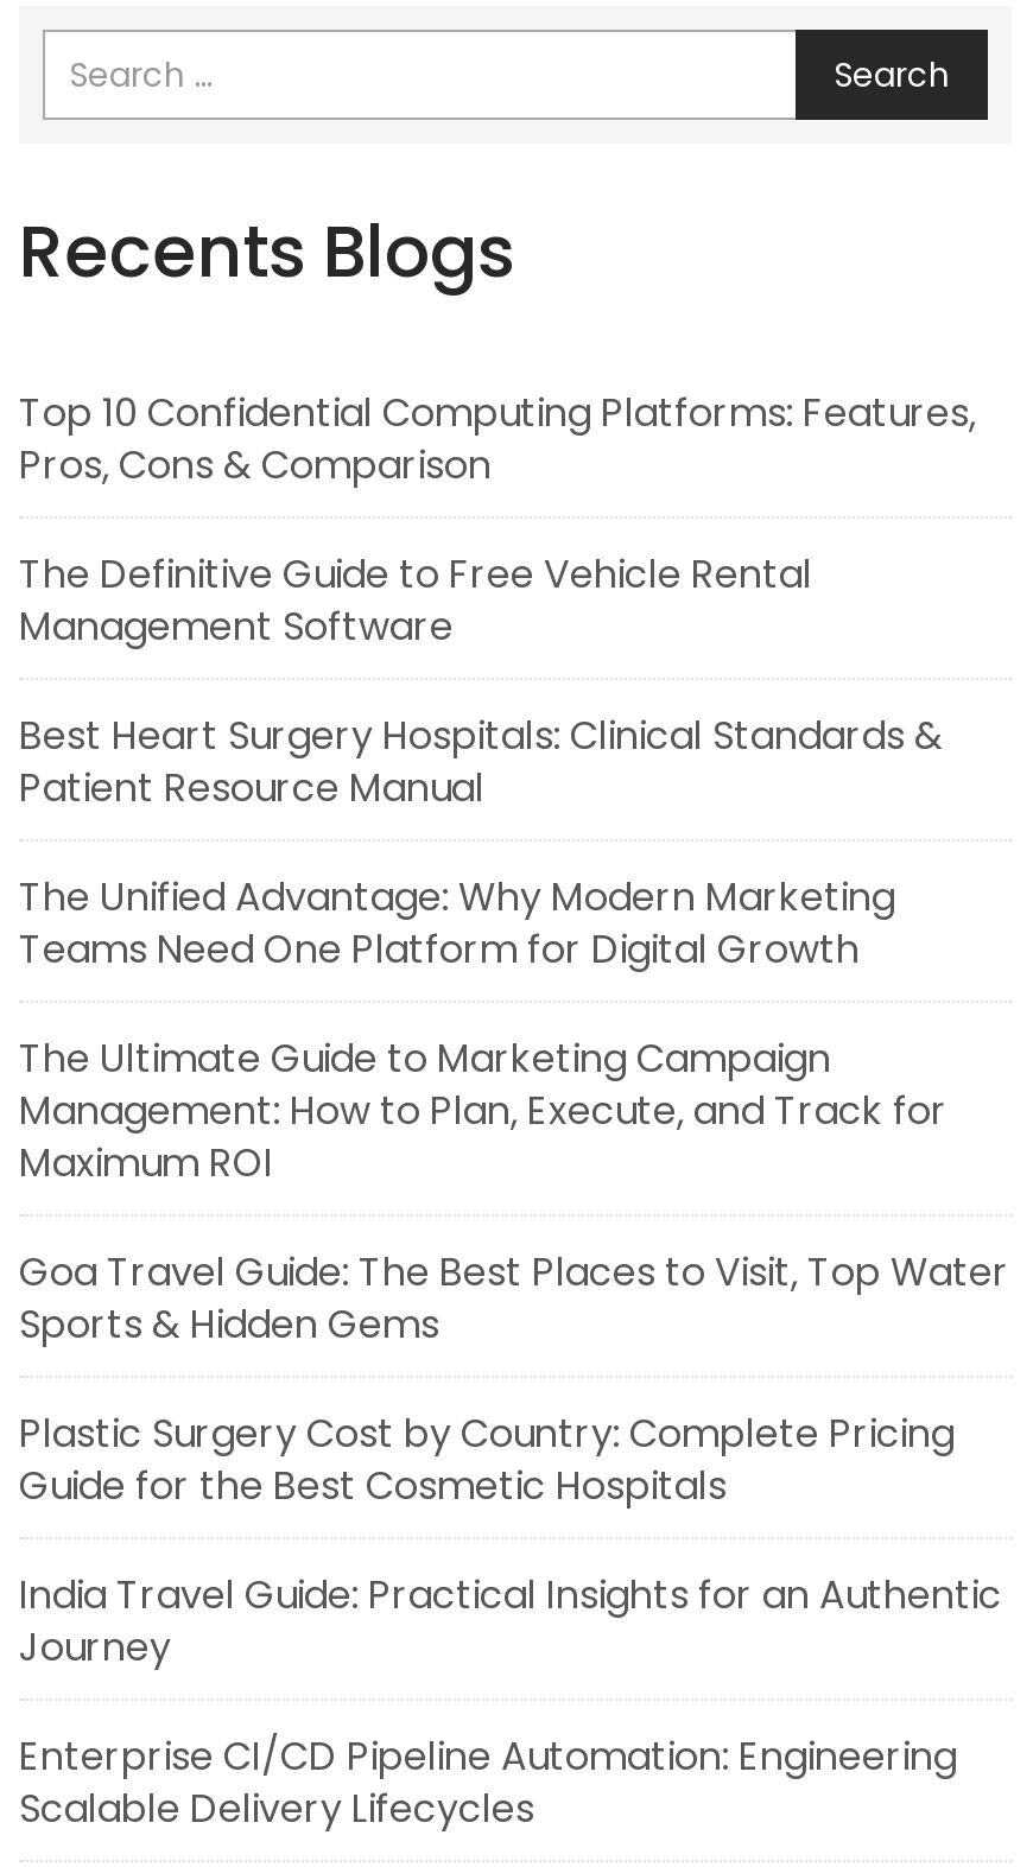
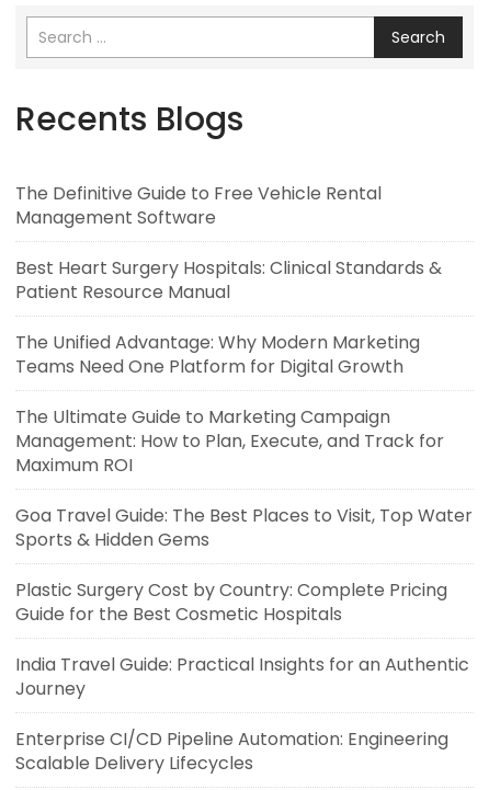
[19,386,976,493] Top 10 Confidential Computing Platforms: Features, | Pros, Cons & Comparison -> none

